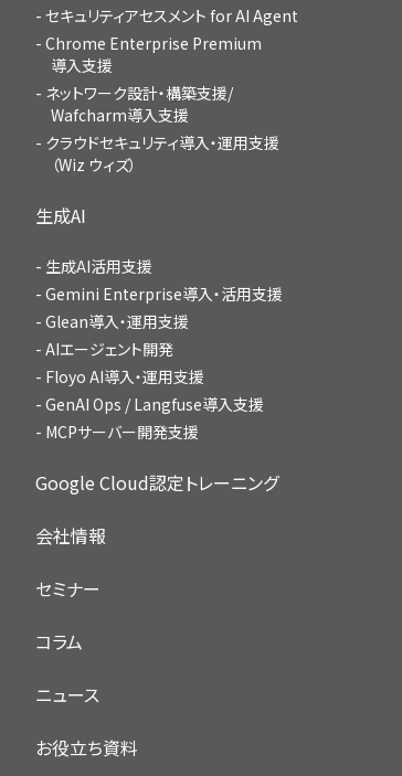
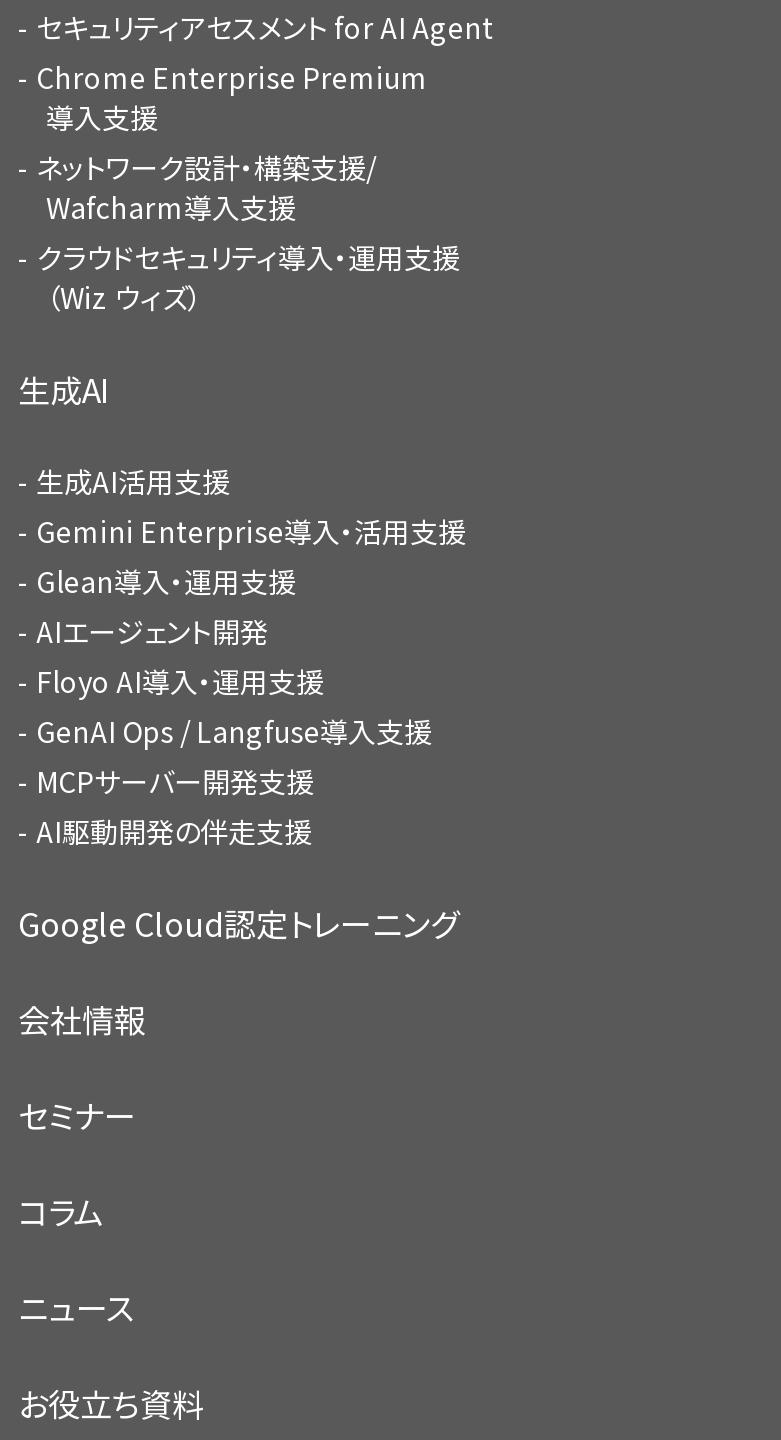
none -> [36,811,312,851] AI駆動開発の伴走支援

